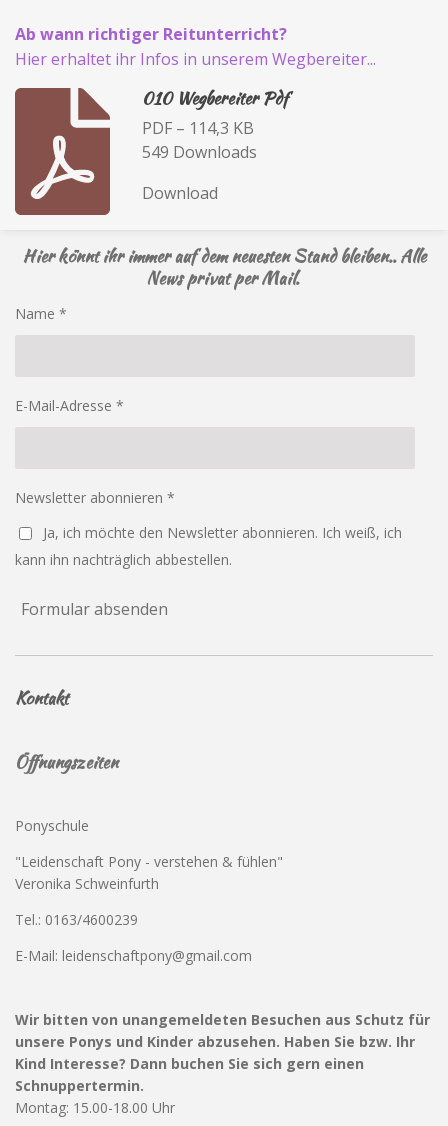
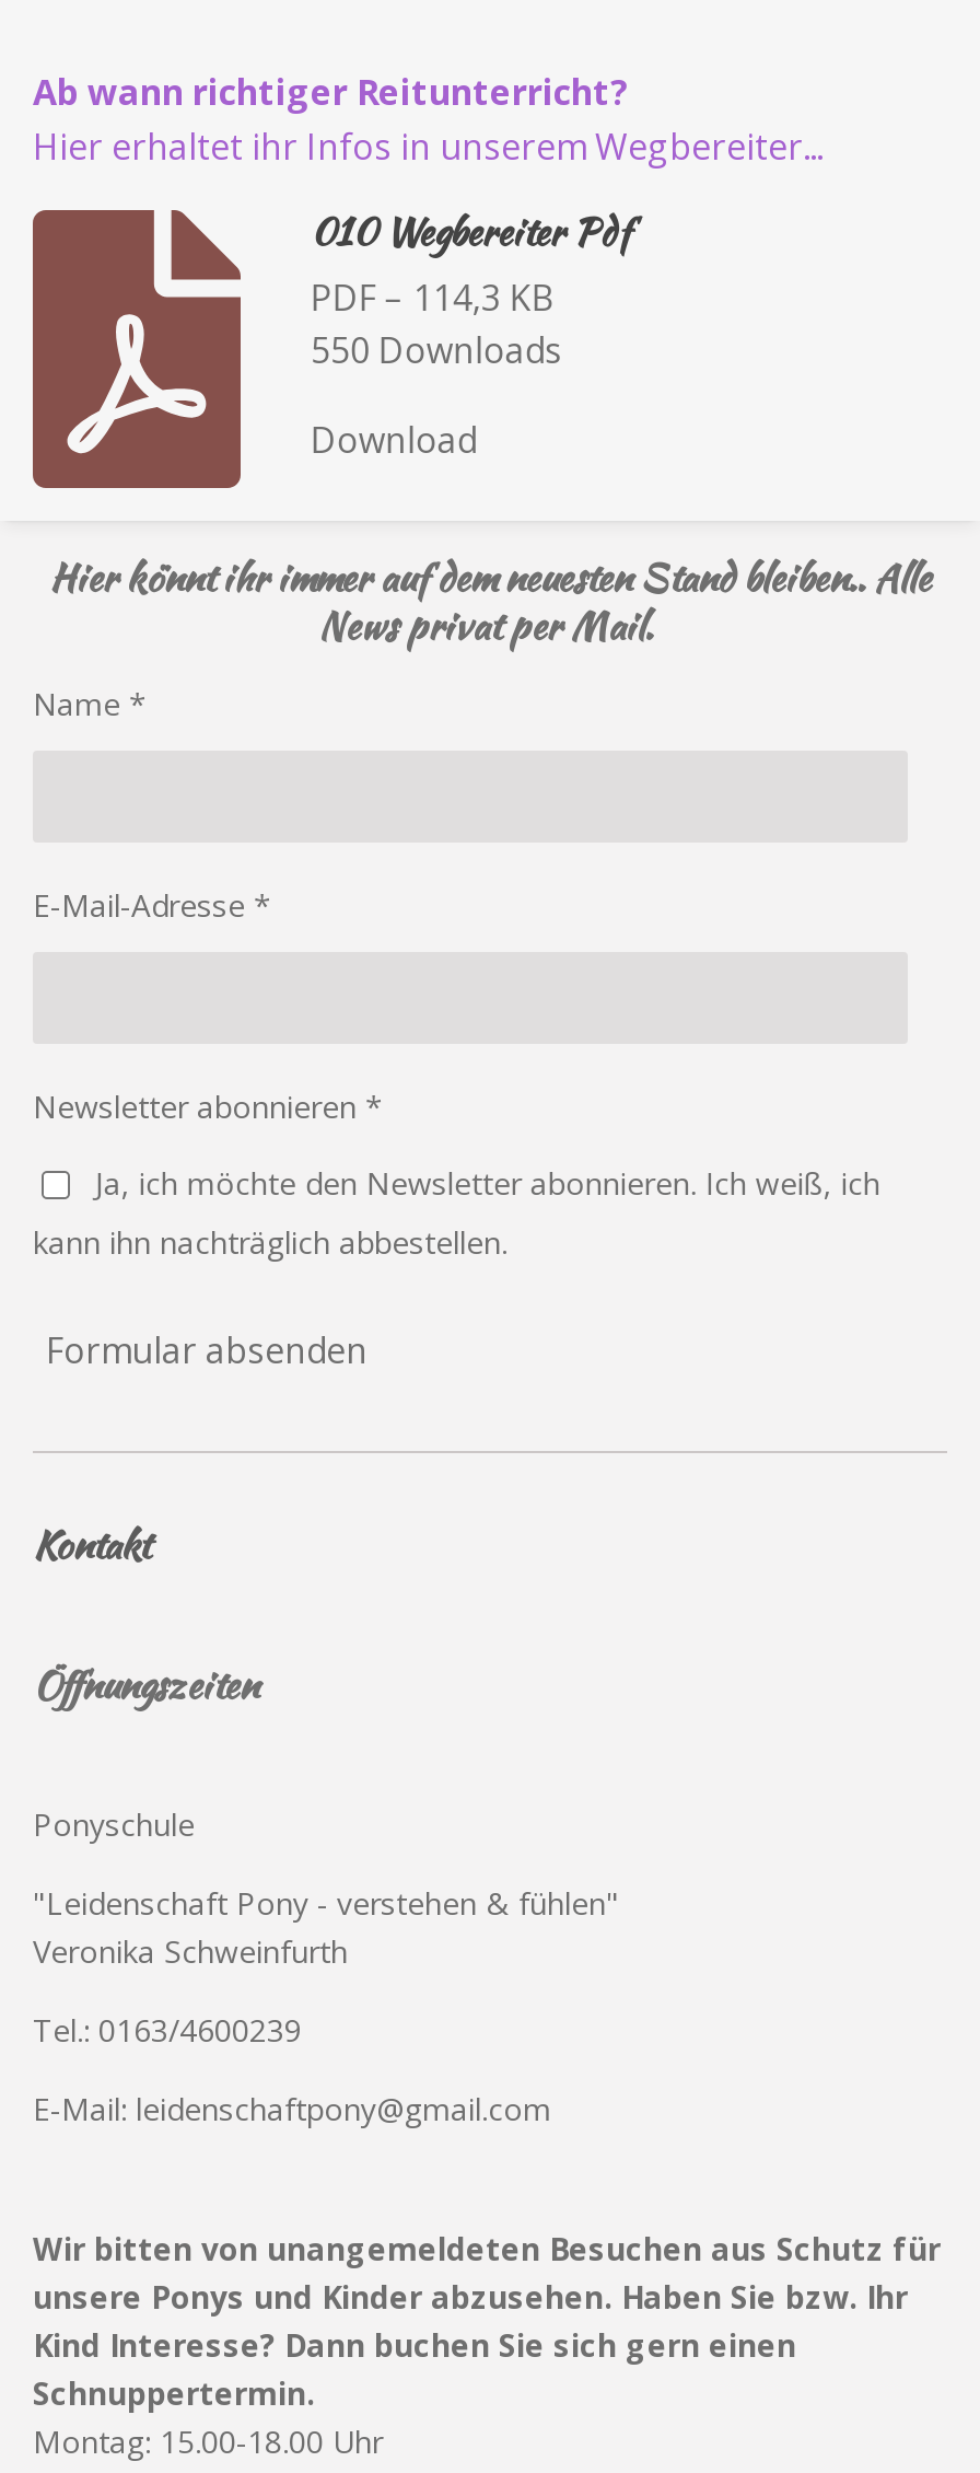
[142,141,257,163] 549 Downloads -> [310,327,562,375] 550 Downloads

